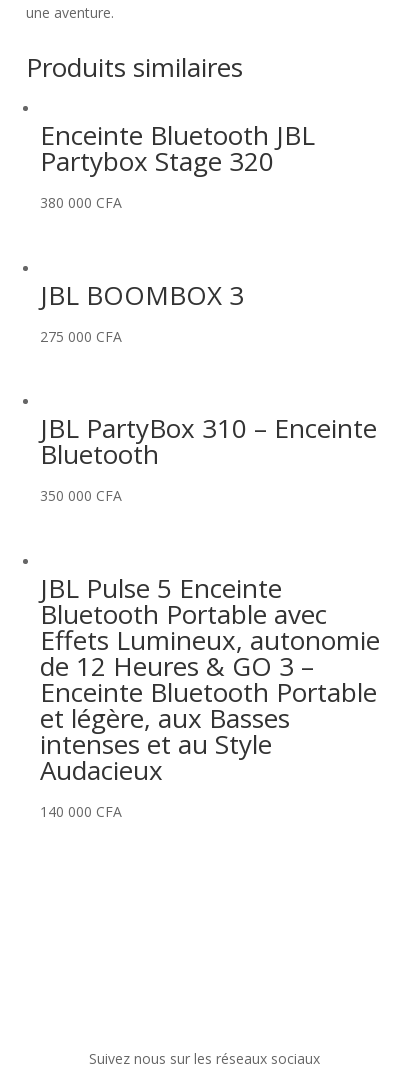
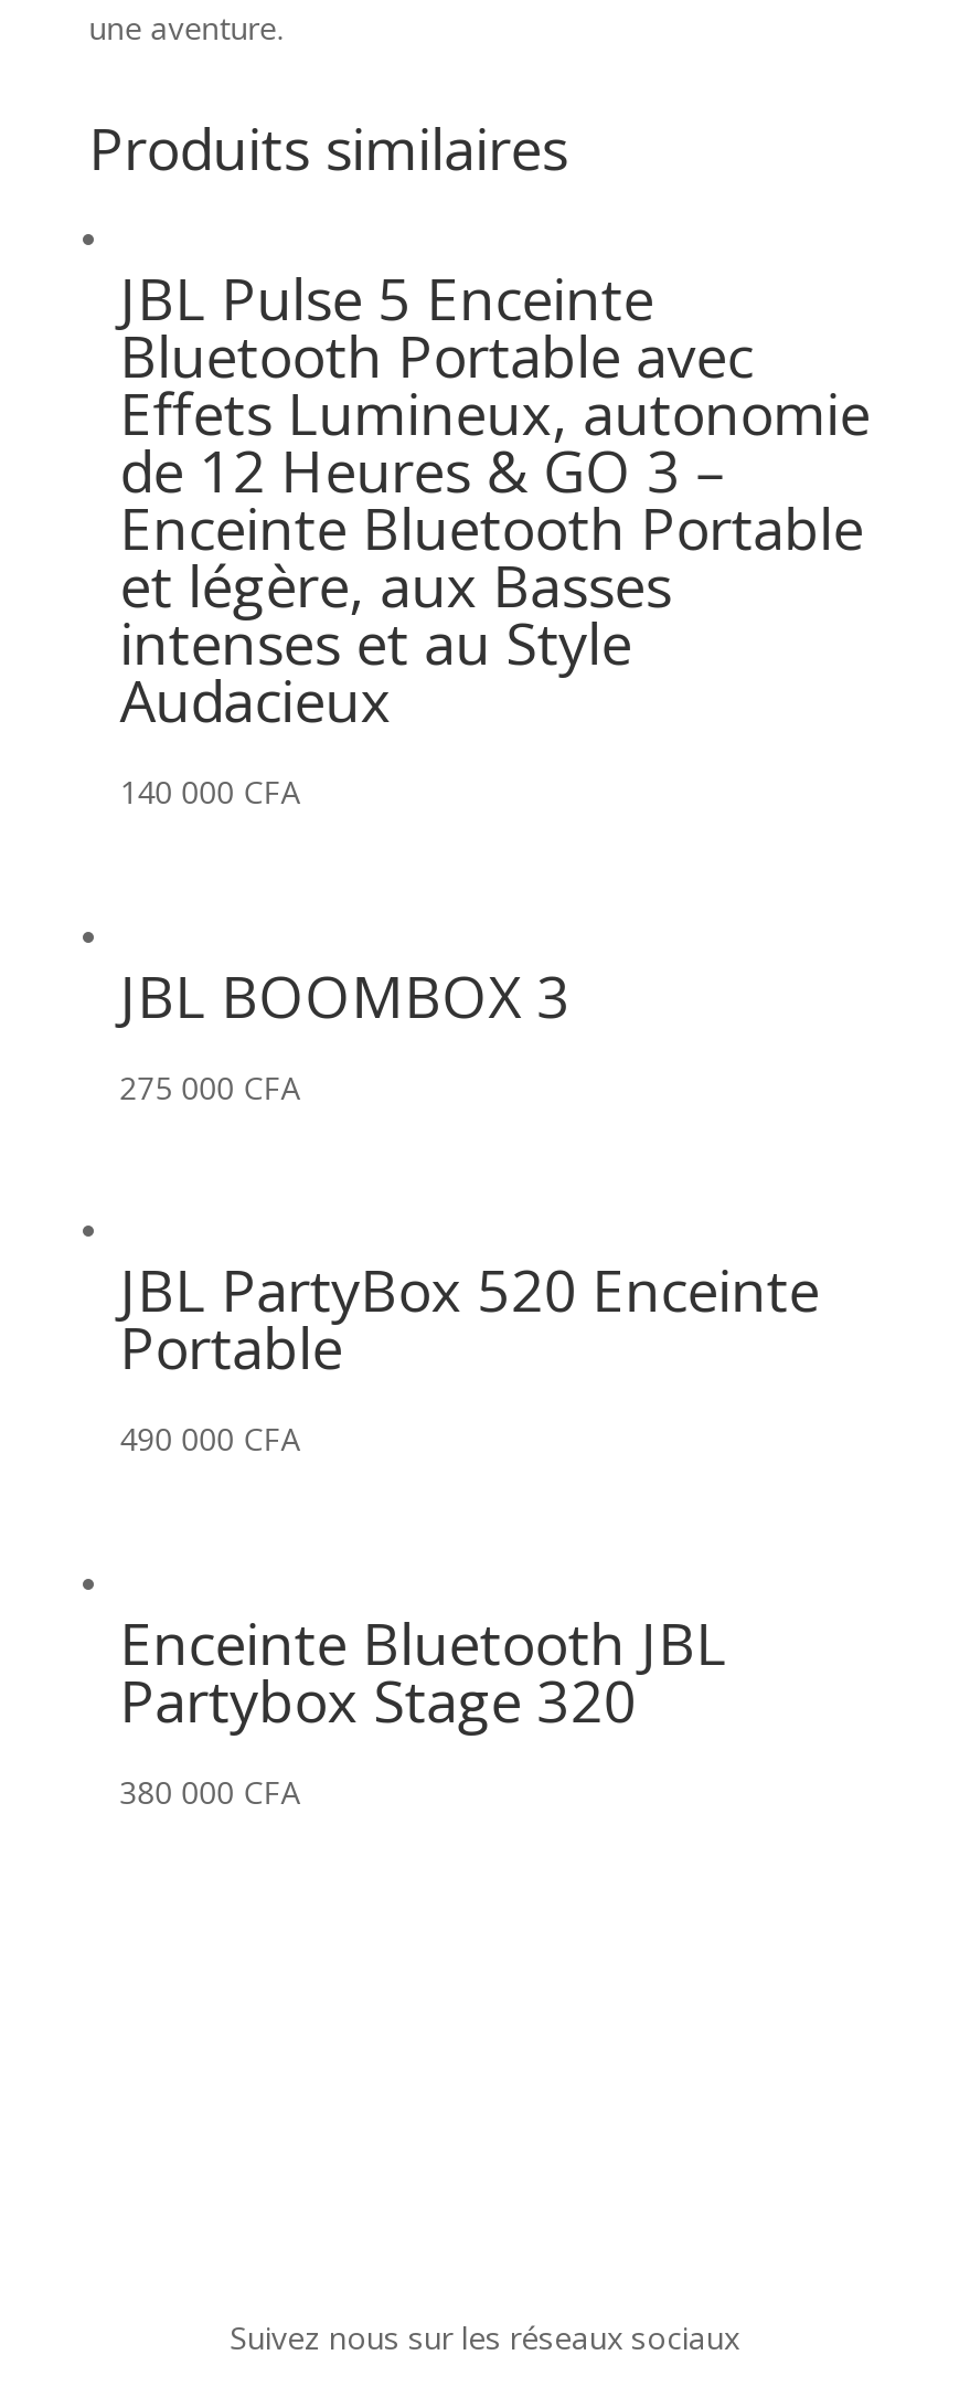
moved [40,117,315,346] -> [120,955,727,1812]: Enceinte Bluetooth JBL | Partybox Stage 320 | 380 000 CFA | JBL BOOMBOX 3 | 275 000 CFA
[40,410,377,505] JBL PartyBox 310 – Enceinte | Bluetooth | 350 000 CFA -> none
moved [40,570,380,821] -> [120,258,870,813]: JBL Pulse 5 Enceinte | Bluetooth Portable avec | Effets Lumineux, autonomie | ... | Audacieux | 140 000 CFA
none -> [120,1250,819,1460] JBL PartyBox 520 Enceinte | Portable | 490 000 CFA

